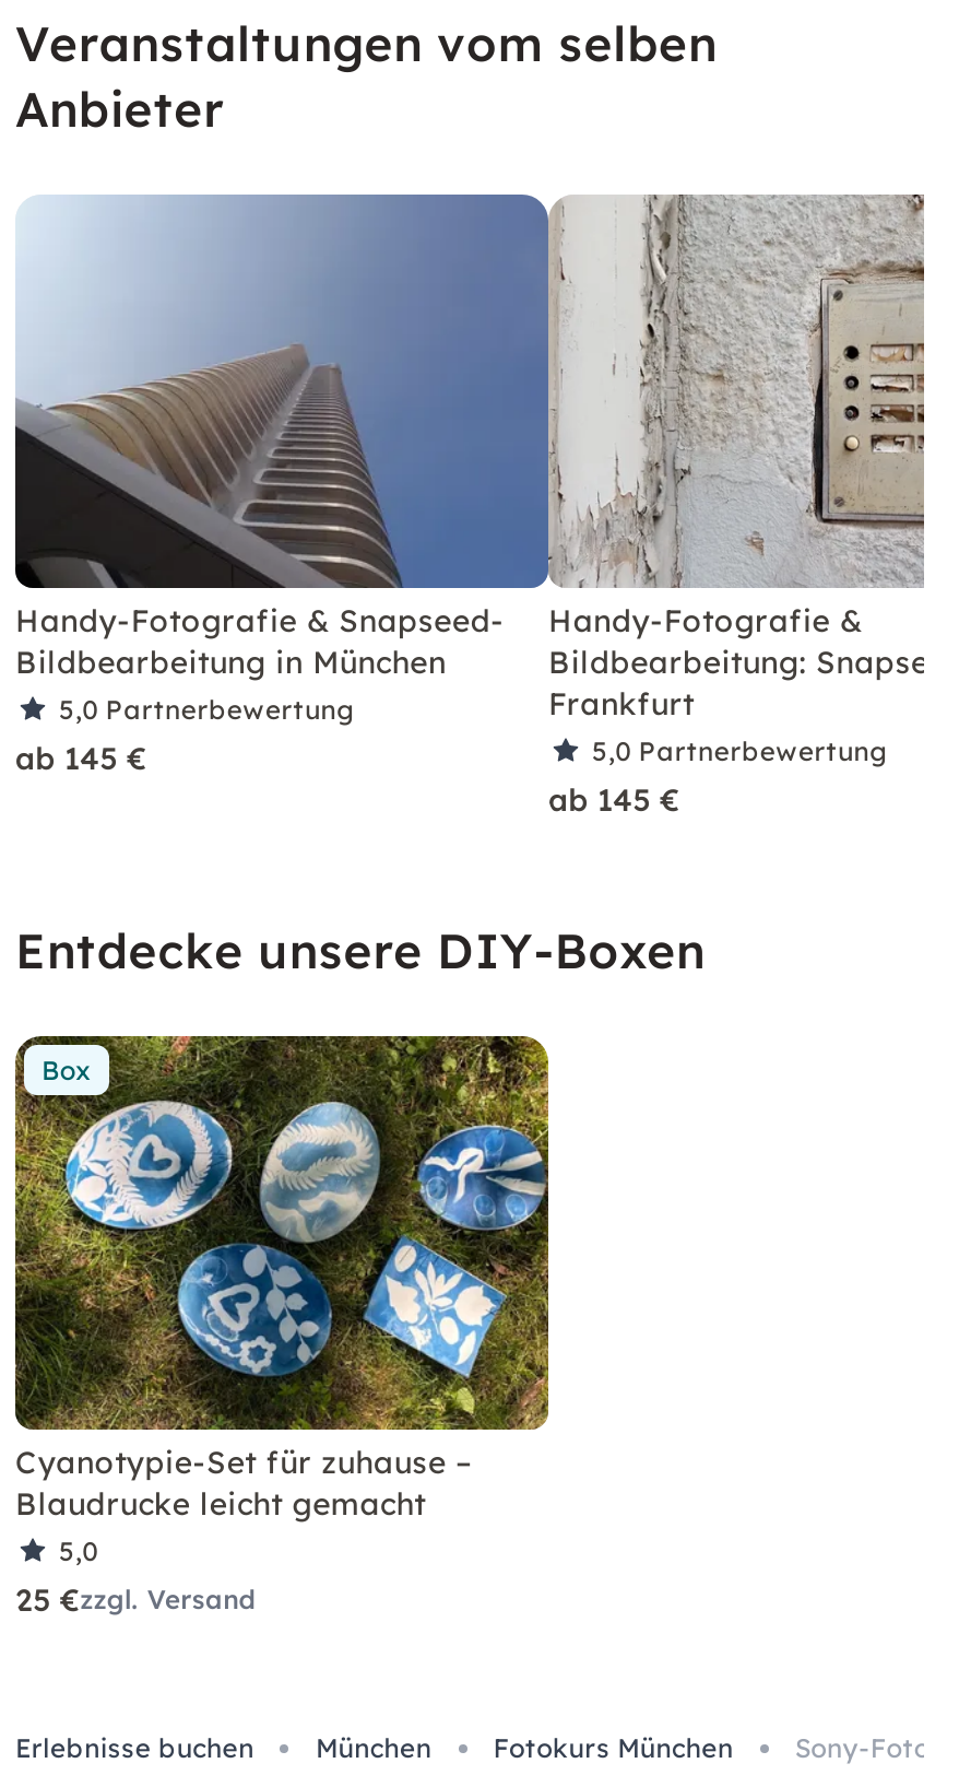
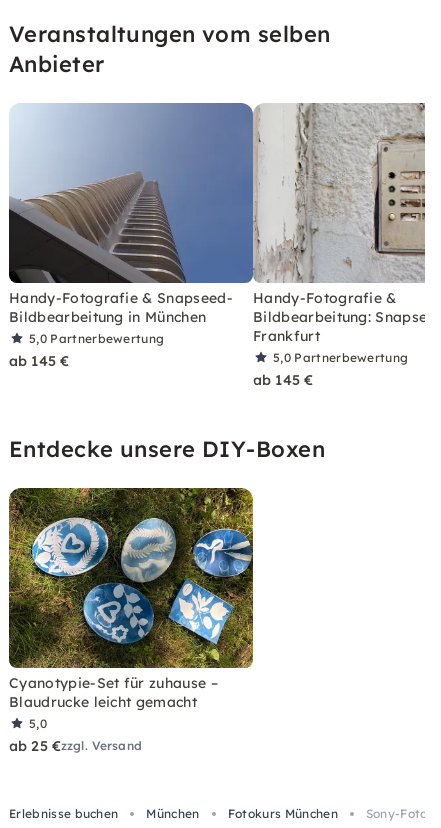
[42,1053,92,1085] Box -> none
[15,1579,256,1619] 25 €zzgl. Versand -> [9,736,142,754] ab 25 €zzgl. Versand

